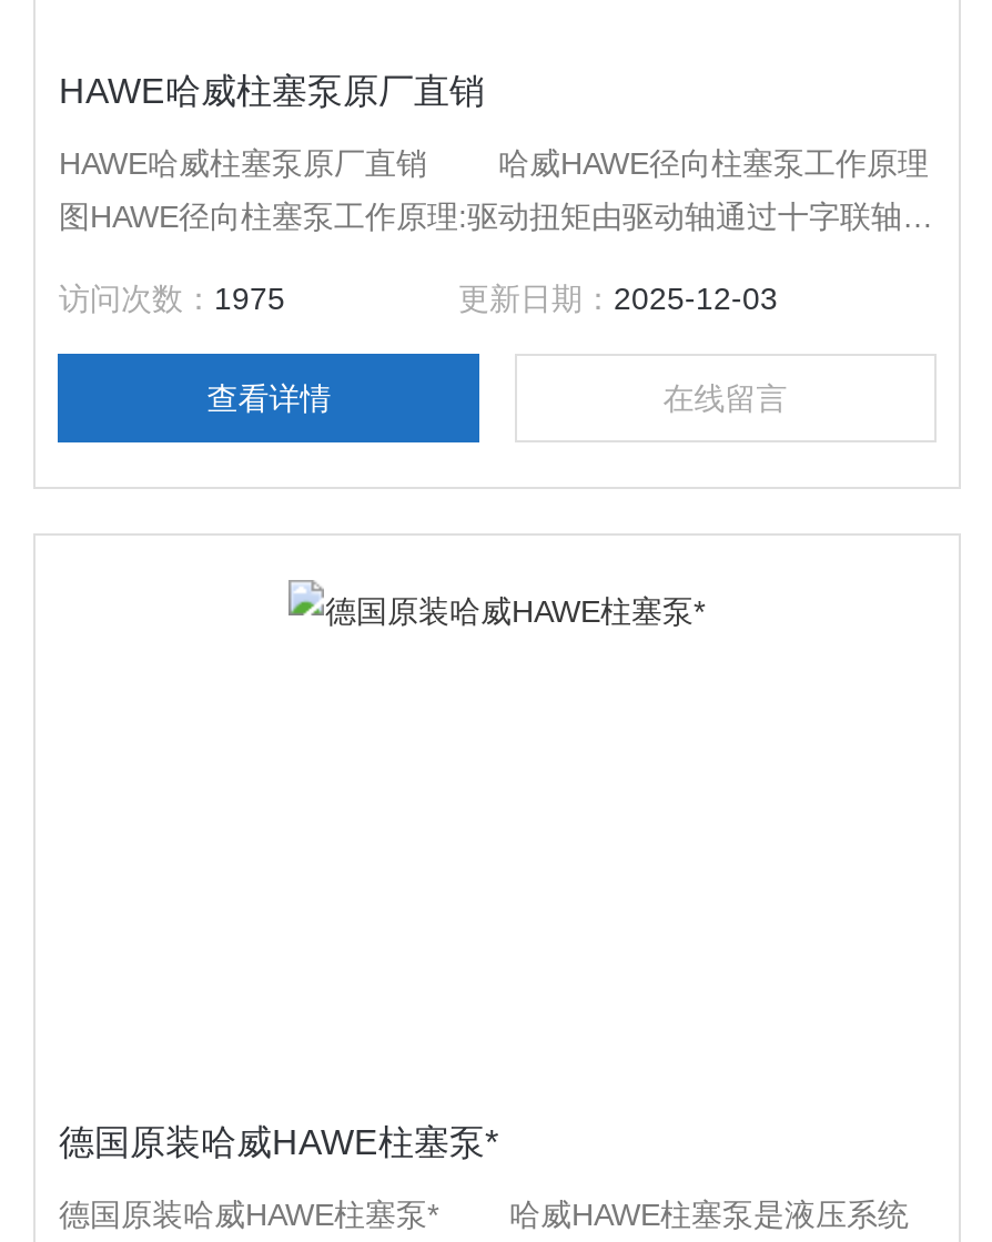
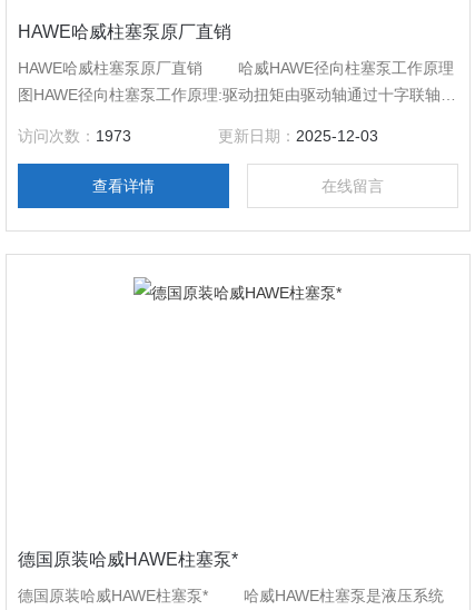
[59,280,285,316] 访问次数：1975 -> [18,127,132,144] 访问次数：1973

